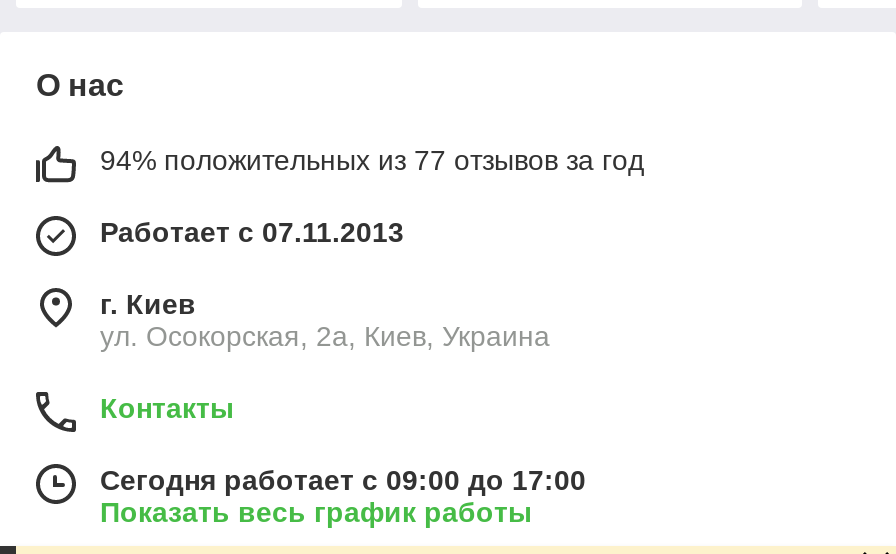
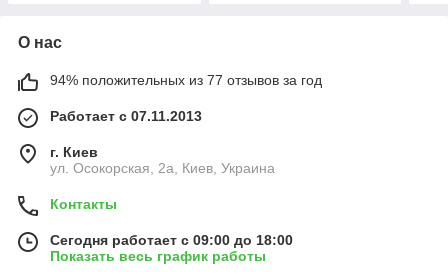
[100,465,586,497] Сегодня работает с 09:00 до 17:00 -> [50,232,293,248] Сегодня работает с 09:00 до 18:00

